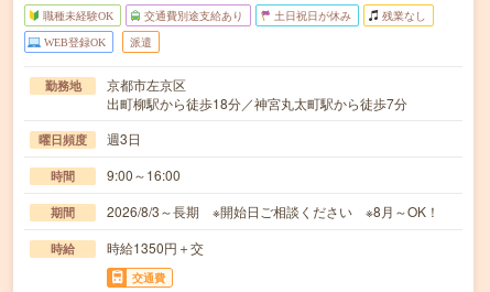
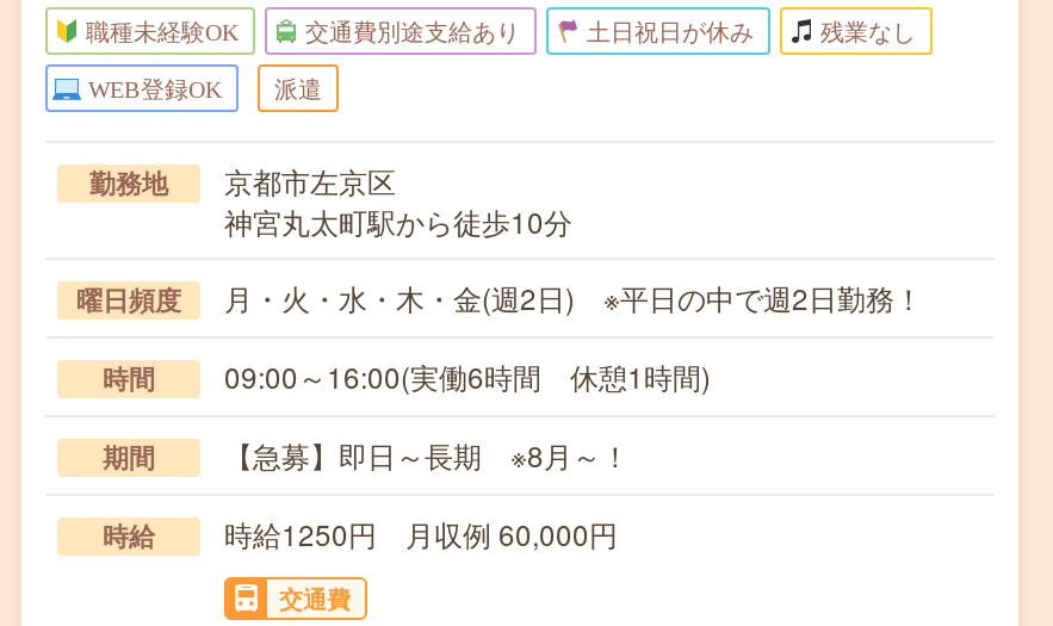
[107,94,407,112] 出町柳駅から徒歩18分／神宮丸太町駅から徒歩7分 -> [224,200,572,241] 神宮丸太町駅から徒歩10分
[107,129,141,148] 週3日 -> [224,277,923,317] 月・火・水・木・金(週2日) ※平日の中で週2日勤務！
[107,165,181,184] 9:00～16:00 -> [224,355,711,396] 09:00～16:00(実働6時間 休憩1時間)
[107,202,439,220] 2026/8/3～長期 ※開始日ご相談ください ※8月～OK！ -> [224,434,630,475] 【急募】即日～長期 ※8月～！
[107,238,204,257] 時給1350円＋交 -> [224,513,618,553] 時給1250円 月収例 60,000円

